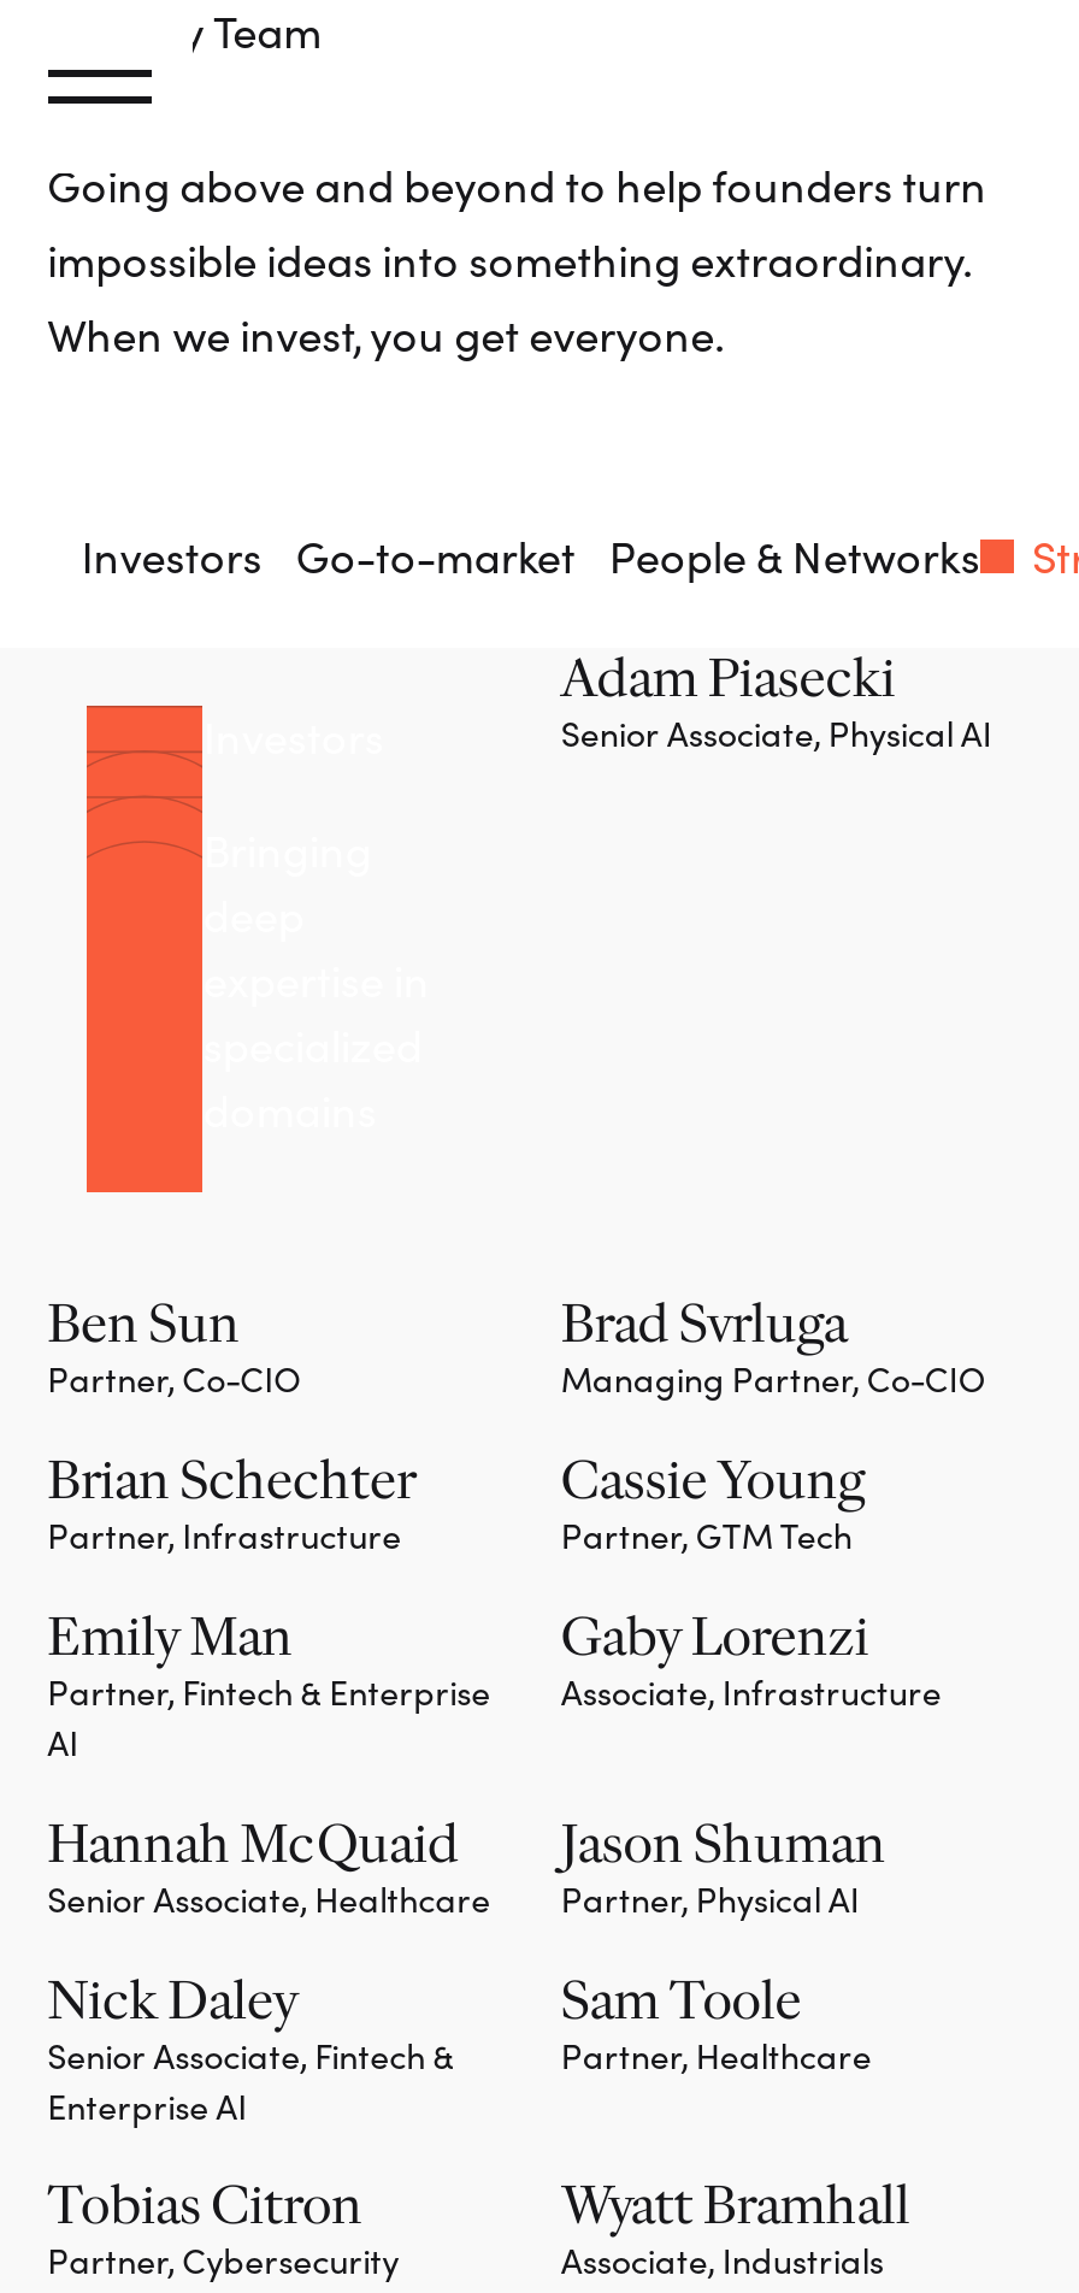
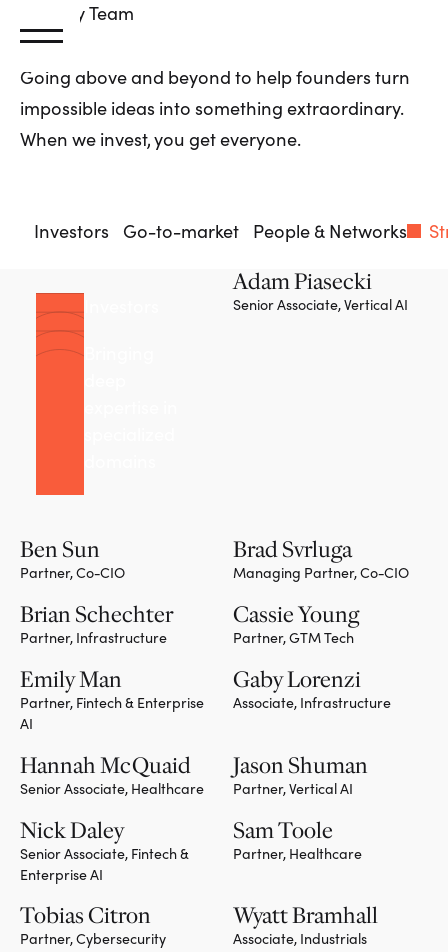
[561,714,992,753] Senior Associate, Physical AI -> [233,296,408,312] Senior Associate, Vertical AI
[561,1881,859,1919] Partner, Physical AI -> [233,781,353,797] Partner, Vertical AI

